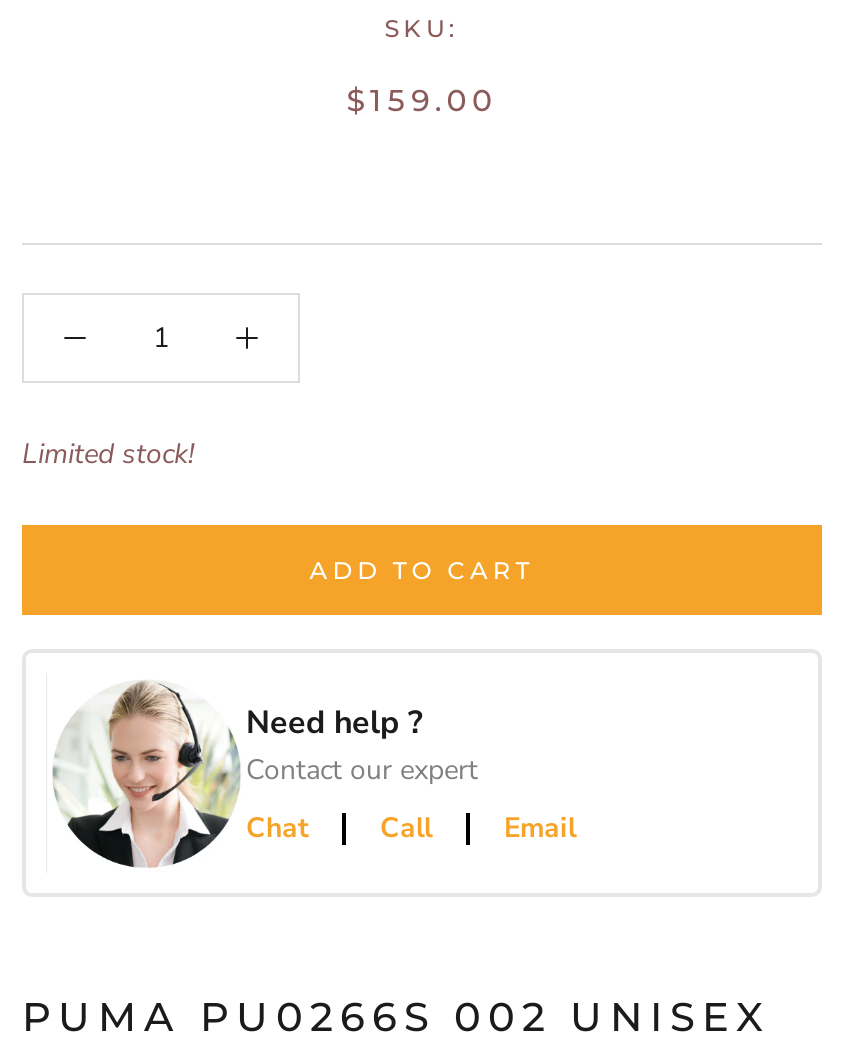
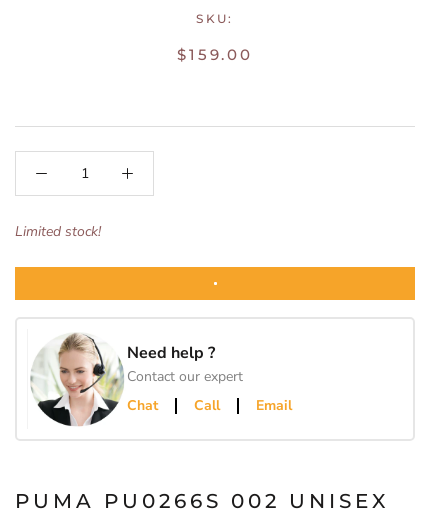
[310,555,534,585] ADD TO CART -> none

